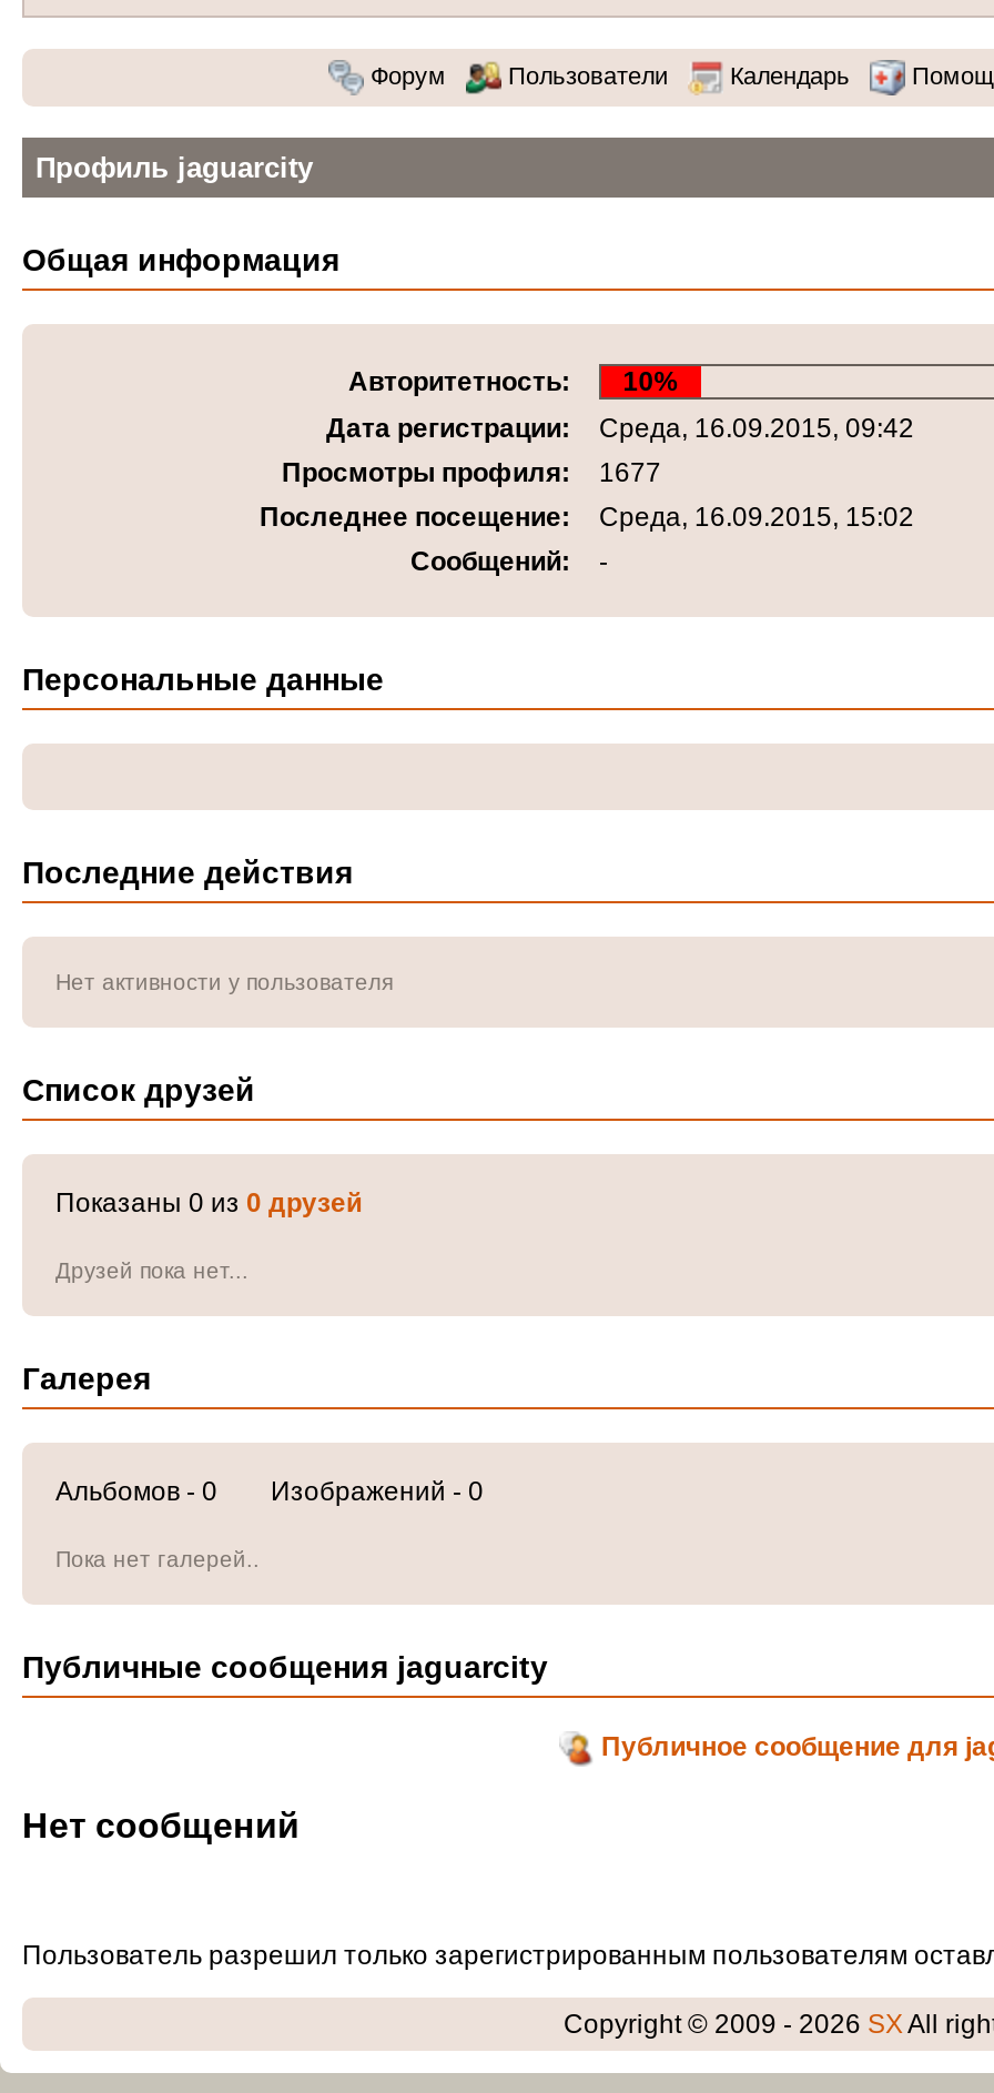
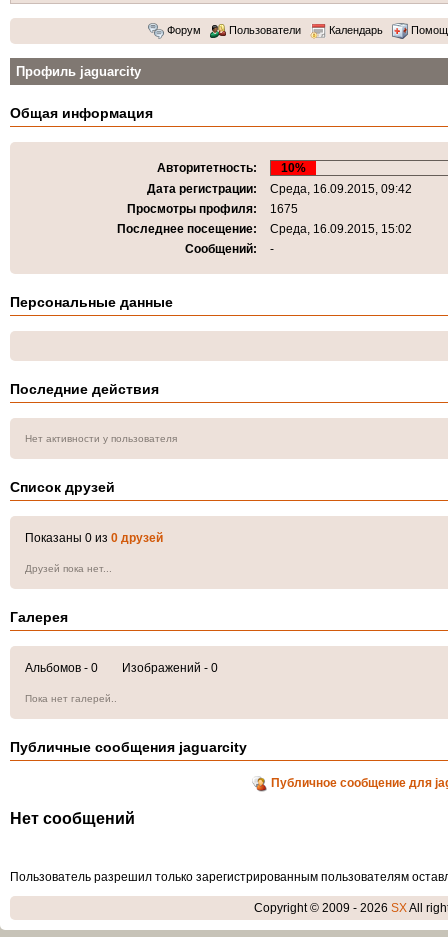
[282,457,661,488] Просмотры профиля: 1677 -> [127,202,298,216] Просмотры профиля: 1675

